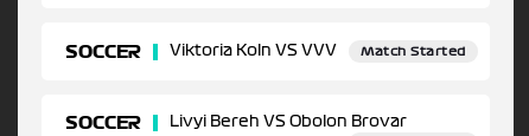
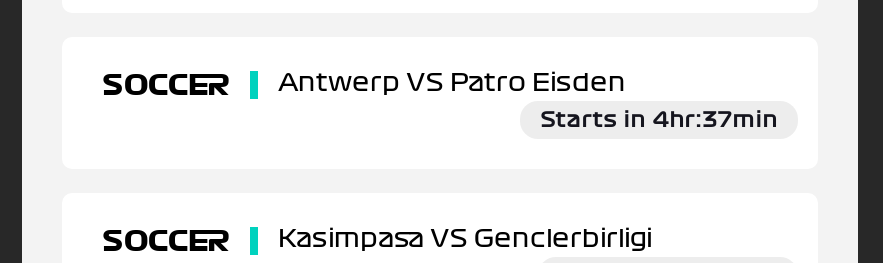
[170,44,466,58] Viktoria Koln VS VVV | Match Started -> [278,71,778,131] Antwerp VS Patro Eisden | Starts in 4hr:37min
[170,115,407,129] Livyi Bereh VS Obolon Brovar -> [278,227,652,251] Kasimpasa VS Genclerbirligi

